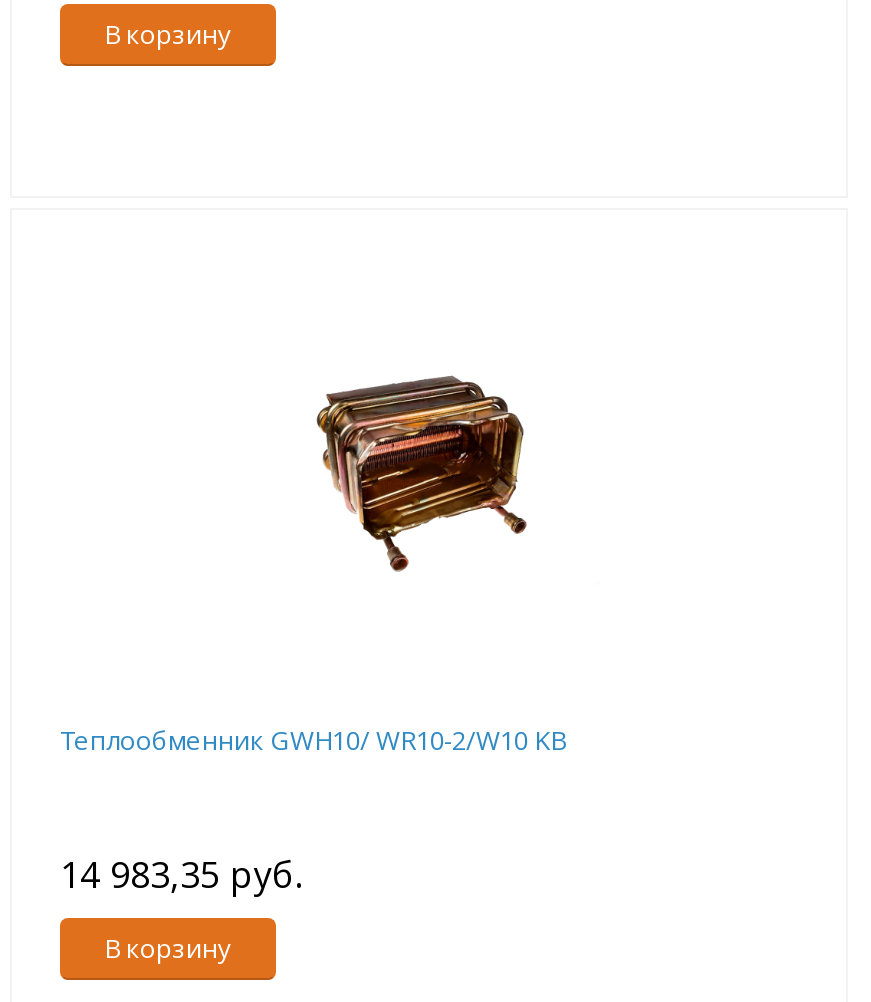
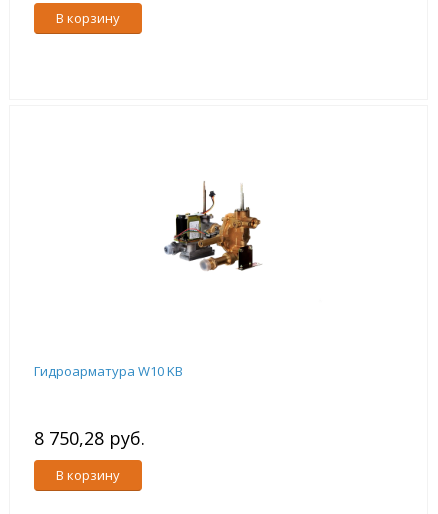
[314,364,528,574] [image] -> [162,181,267,286] [image]
[60,721,566,757] Теплообменник GWH10/ WR10-2/W10 KB -> [34,361,183,379] Гидроарматура W10 KB
[60,849,302,897] 14 983,35 руб. -> [34,425,145,449] 8 750,28 руб.

